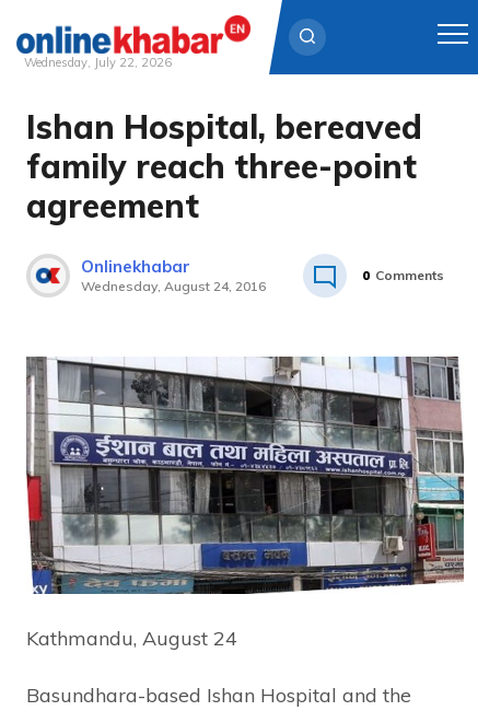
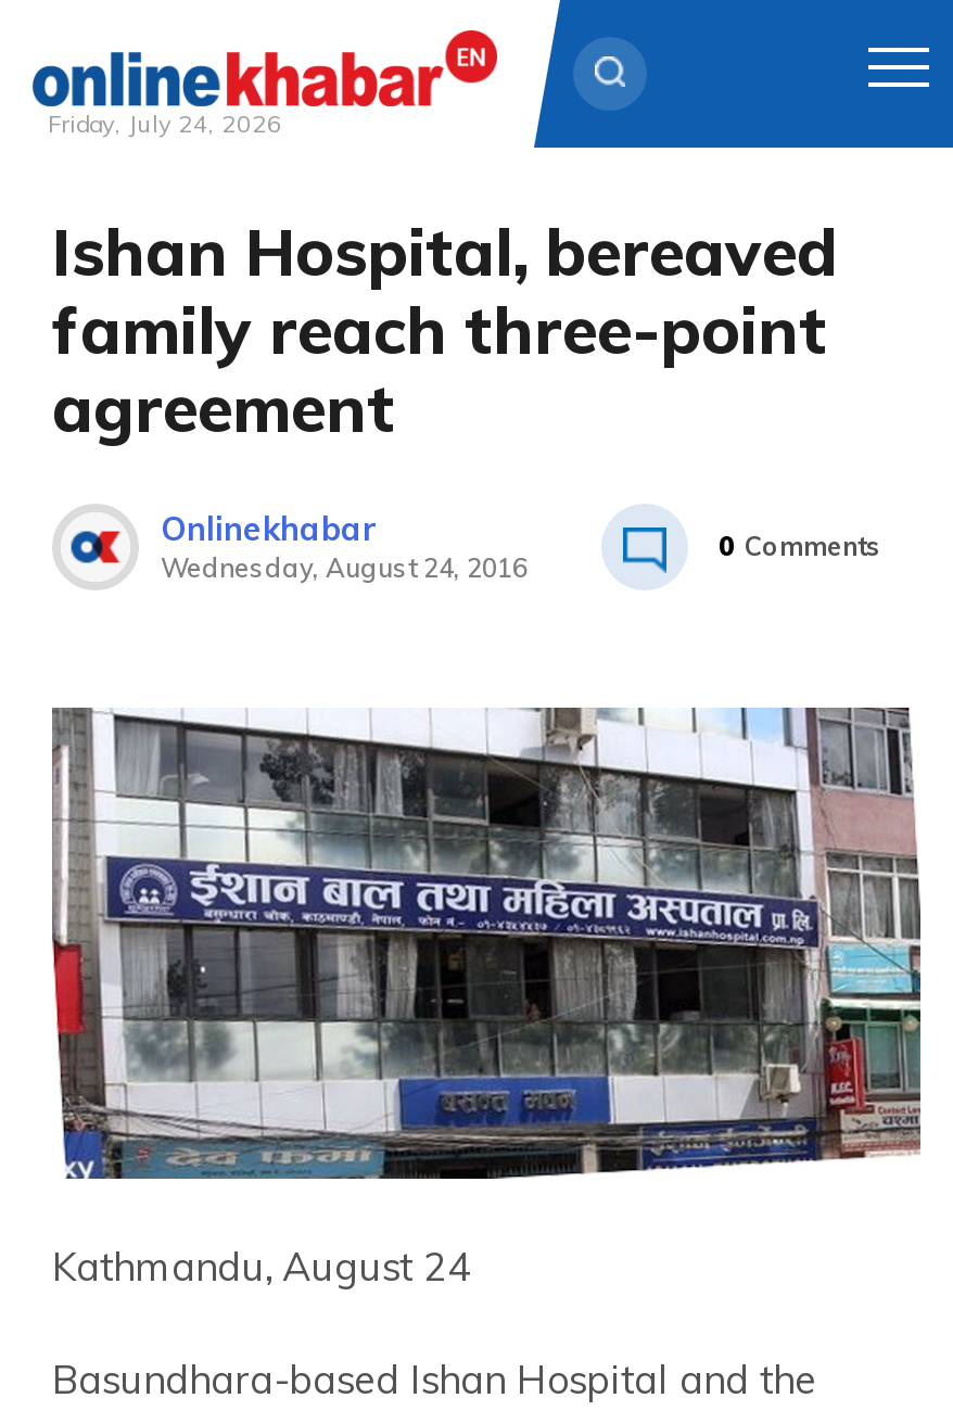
[24,55,172,70] Wednesday, July 22, 2026 -> [48,109,282,139] Friday, July 24, 2026

